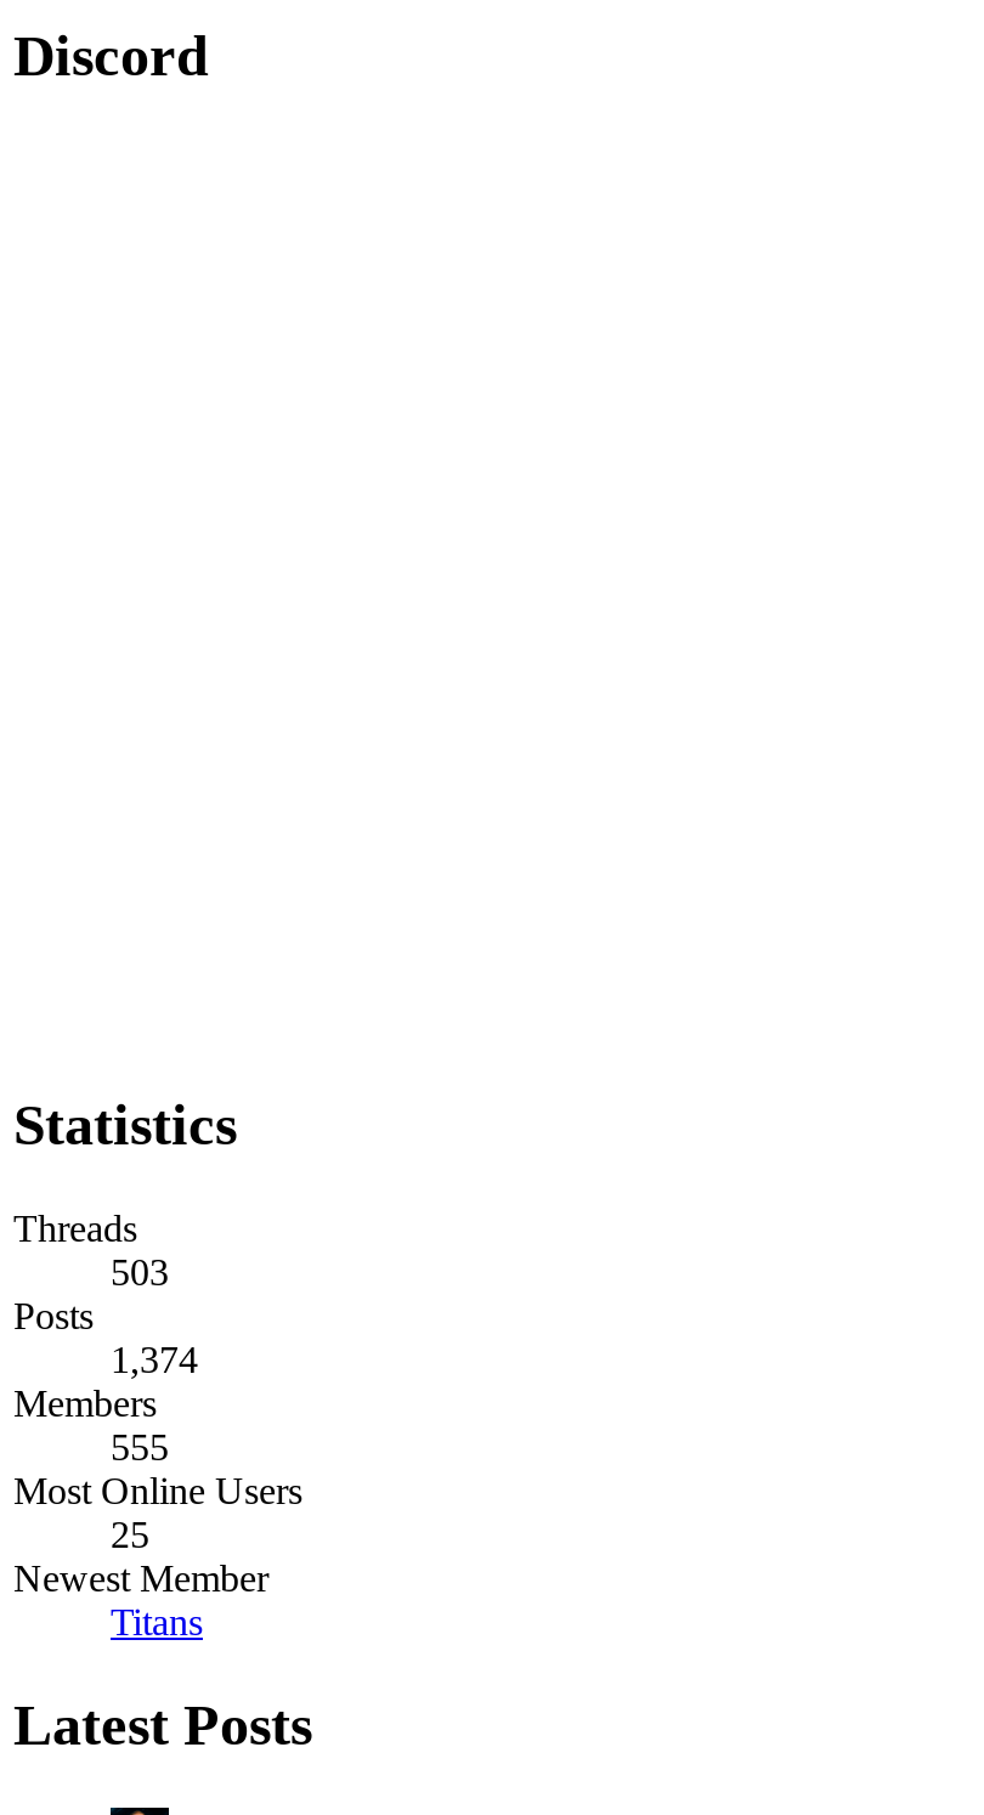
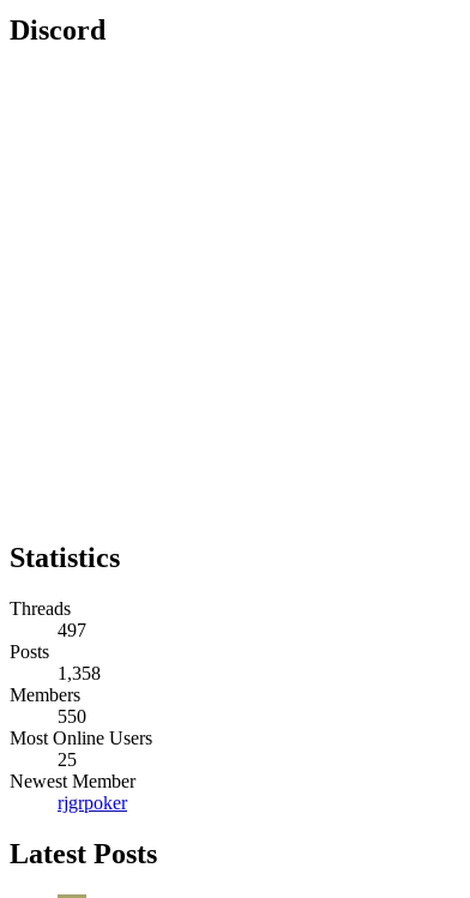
[111,1252,169,1293] 503 -> [58,620,86,640] 497
[111,1339,198,1381] 1,374 -> [58,663,101,684] 1,358
[111,1427,169,1468] 555 -> [58,706,86,727] 550
[111,1602,203,1643] Titans -> [58,793,127,813] rjgrpoker

